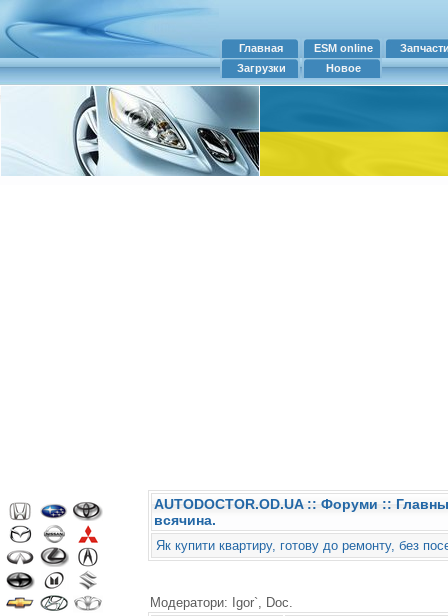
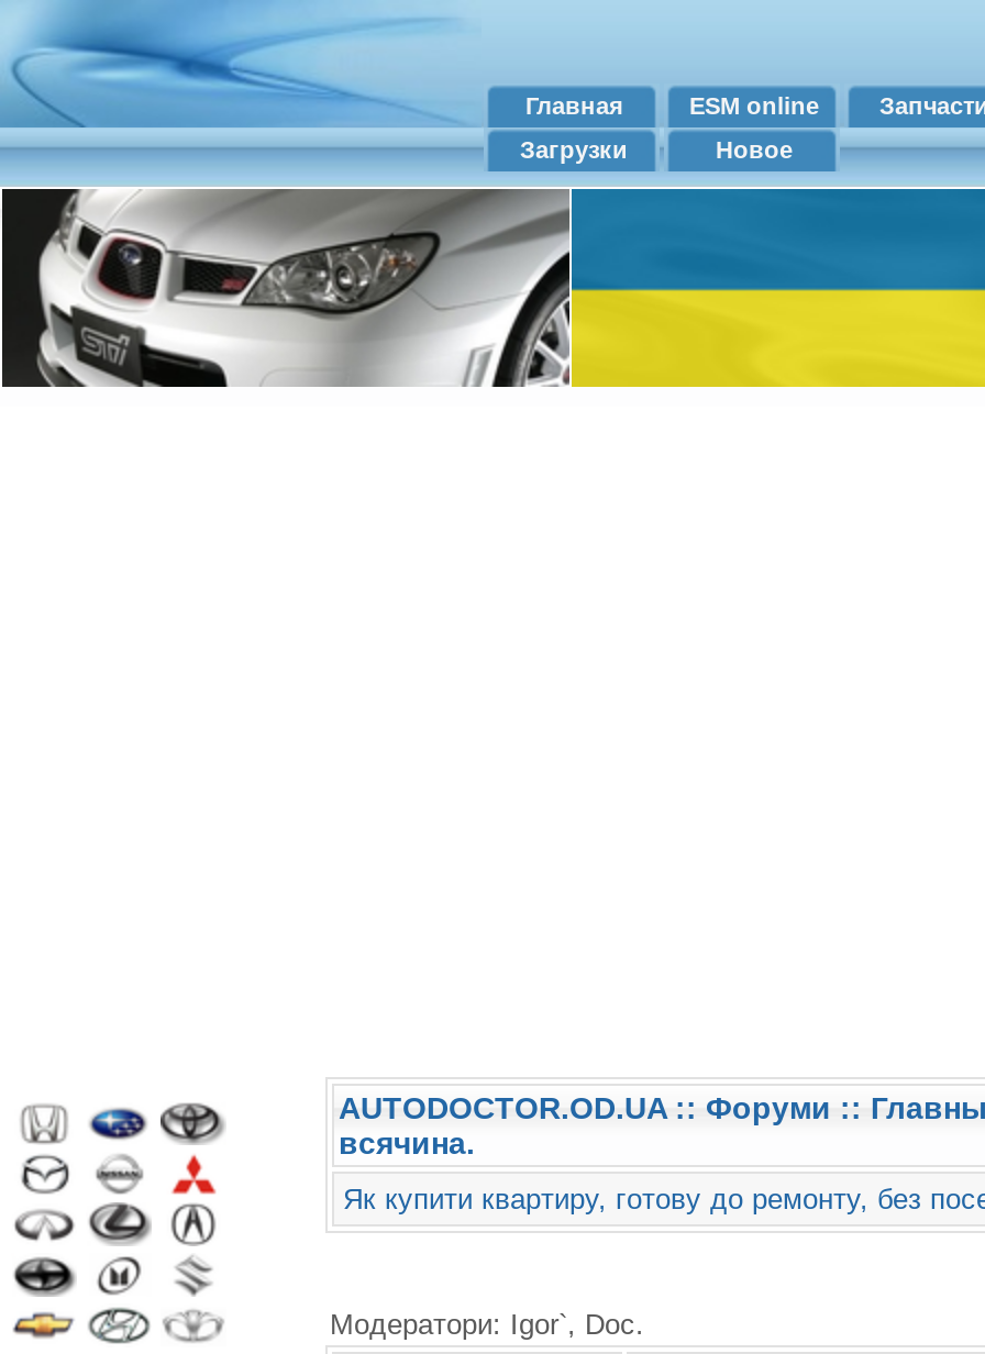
[3,85,260,177] [image] -> [7,187,572,389] [image]

